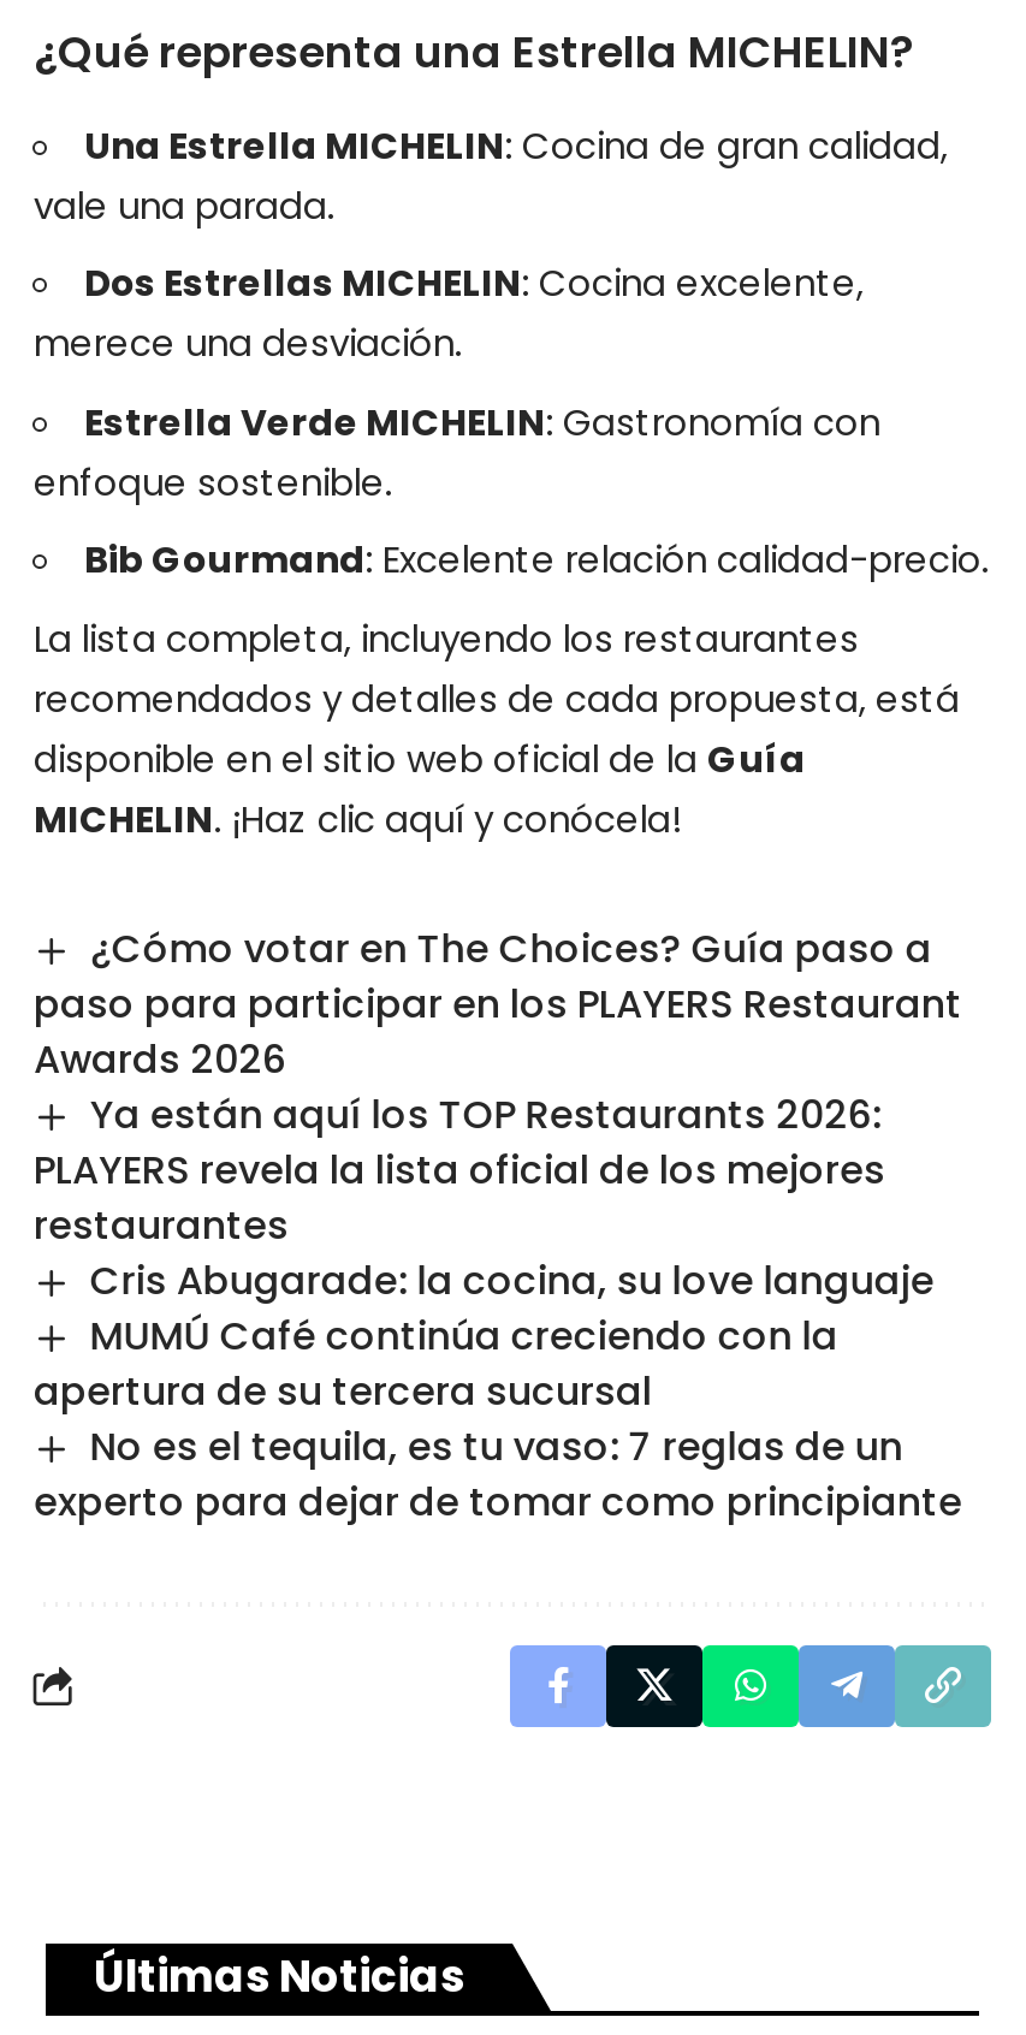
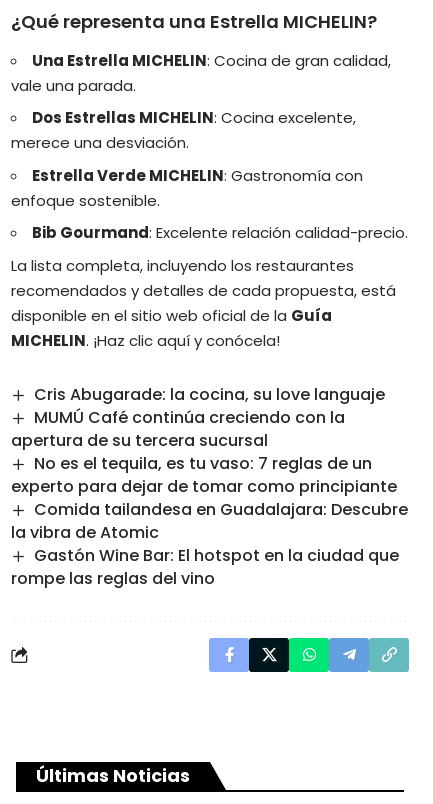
[34,921,962,1253] ¿Cómo votar en The Choices? Guía paso a | paso para participar en los PLAYERS Restaurant | Awards 2026 | Ya están aquí los TOP Restaurants 2026: | PLAYERS revela la lista oficial de los mejores | restaurantes -> none
moved [34,1253,962,1531] -> [11,383,397,498]: Cris Abugarade: la cocina, su love languaje | MUMÚ Café continúa creciendo con la | apertura de su tercera sucursal | No es el tequila, es tu vaso: 7 reglas de un | experto para dejar de tomar como principiante
none -> [11,498,408,590] Comida tailandesa en Guadalajara: Descubre | la vibra de Atomic | Gastón Wine Bar: El hotspot en la ciudad que | rompe las reglas del vino

